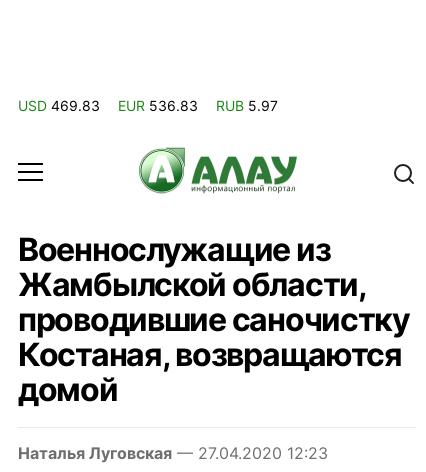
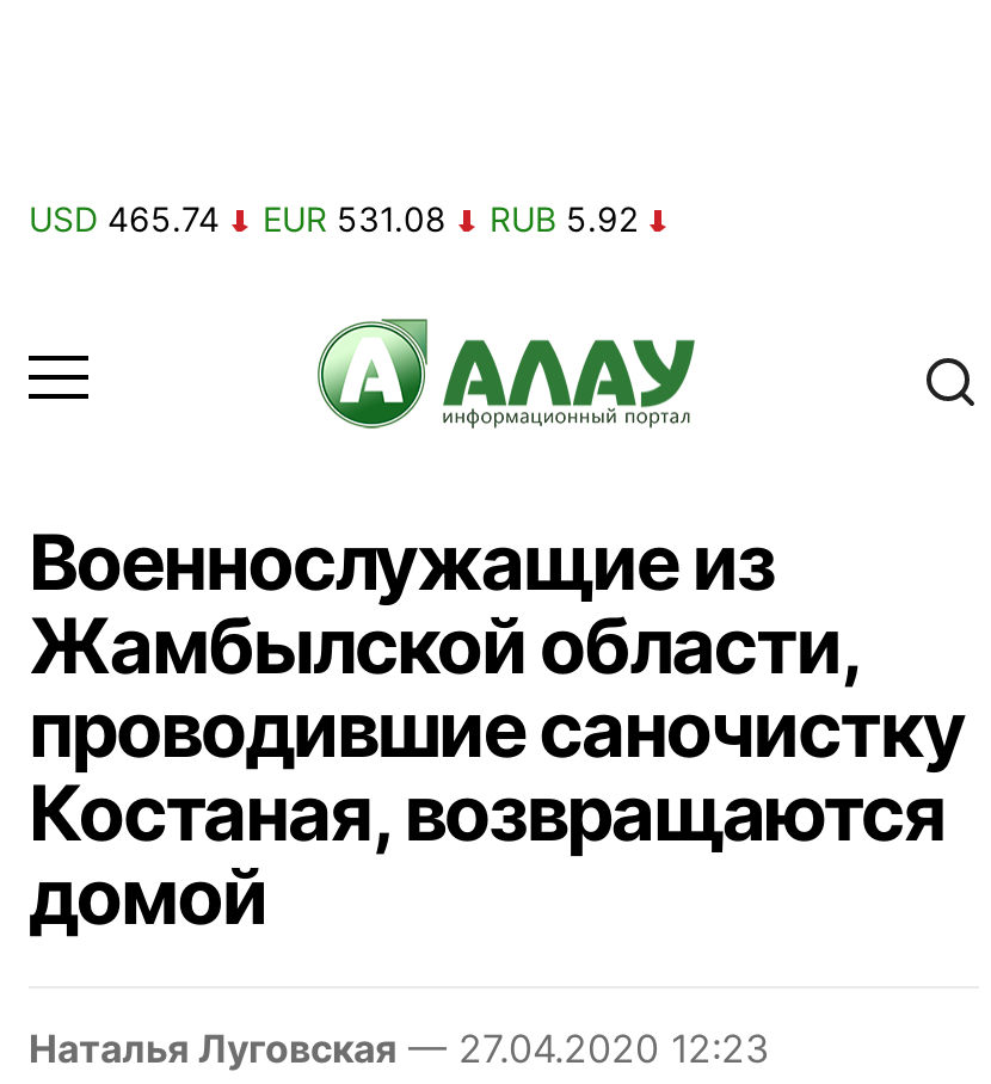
[18,97,100,114] USD 469.83 -> [29,198,220,239] USD 465.74
[118,97,198,114] EUR 536.83 -> [263,198,447,239] EUR 531.08
[216,97,278,114] RUB 5.97 -> [490,198,638,239] RUB 5.92

